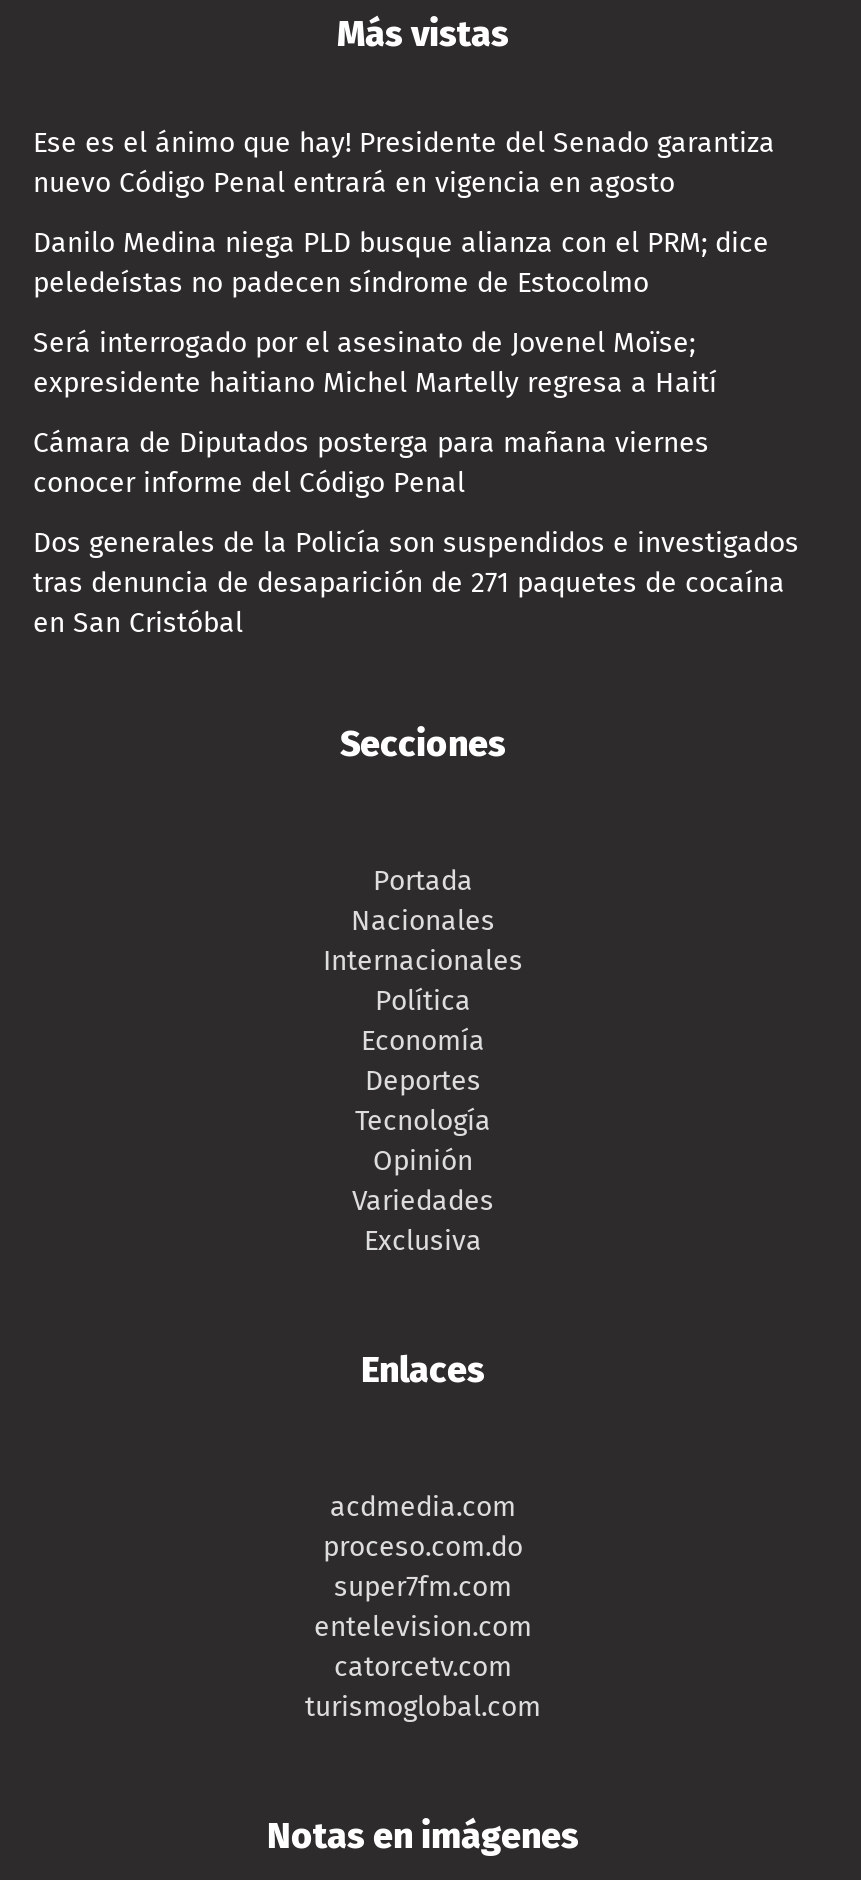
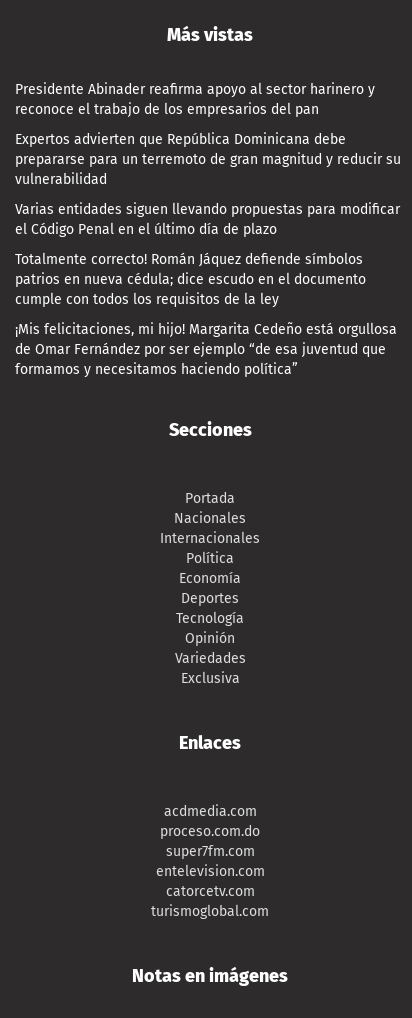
[33,126,775,200] Ese es el ánimo que hay! Presidente del Senado garantiza | nuevo Código Penal entrará en vigencia en agosto -> [15,81,375,118] Presidente Abinader reafirma apoyo al sector harinero y | reconoce el trabajo de los empresarios del pan
[33,226,769,300] Danilo Medina niega PLD busque alianza con el PRM; dice | peledeístas no padecen síndrome de Estocolmo -> [15,131,401,188] Expertos advierten que República Dominicana debe | prepararse para un terremoto de gran magnitud y reducir su | vulnerabilidad
[33,326,717,400] Será interrogado por el asesinato de Jovenel Moïse; | expresidente haitiano Michel Martelly regresa a Haití -> [15,201,400,238] Varias entidades siguen llevando propuestas para modificar | el Código Penal en el último día de plazo
[33,426,709,500] Cámara de Diputados posterga para mañana viernes | conocer informe del Código Penal -> [15,251,366,308] Totalmente correcto! Román Jáquez defiende símbolos | patrios en nueva cédula; dice escudo en el documento | cumple con todos los requisitos de la ley
[33,526,799,640] Dos generales de la Policía son suspendidos e investigados | tras denuncia de desaparición de 271 paquetes de cocaína | en San Cristóbal -> [15,321,397,378] ¡Mis felicitaciones, mi hijo! Margarita Cedeño está orgullosa | de Omar Fernández por ser ejemplo “de esa juventud que | formamos y necesitamos haciendo política”

